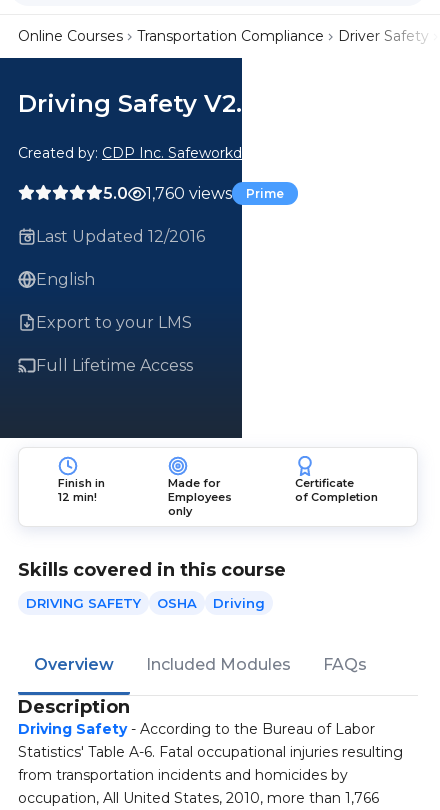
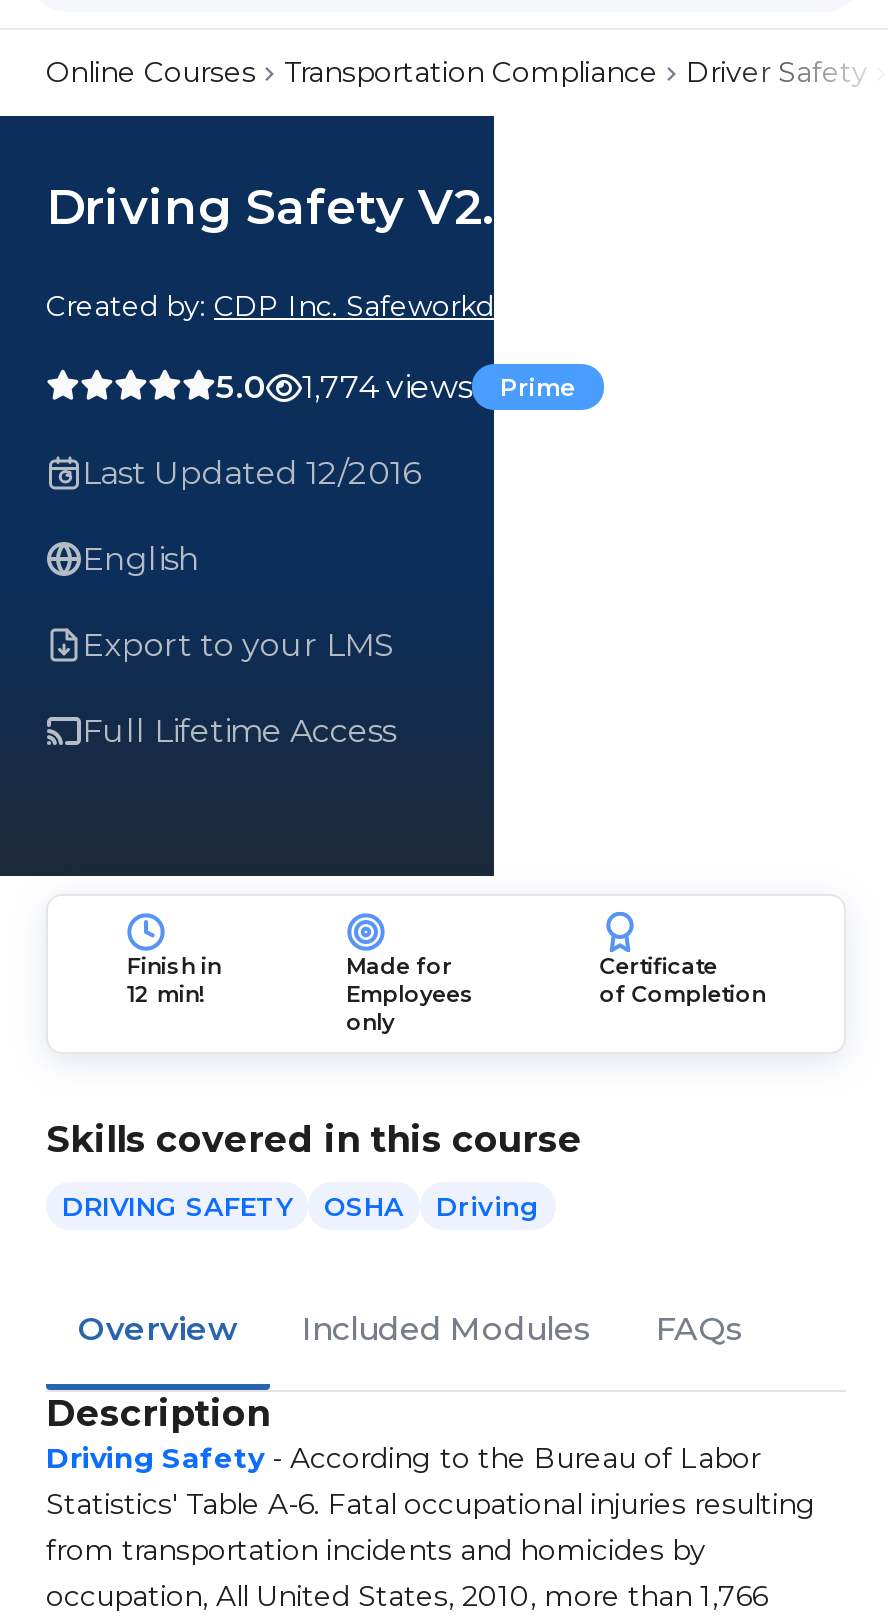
[103,184,284,203] 5.0 1,760 views Prime -> [216,368,576,406] 5.0 1,774 views Prime

